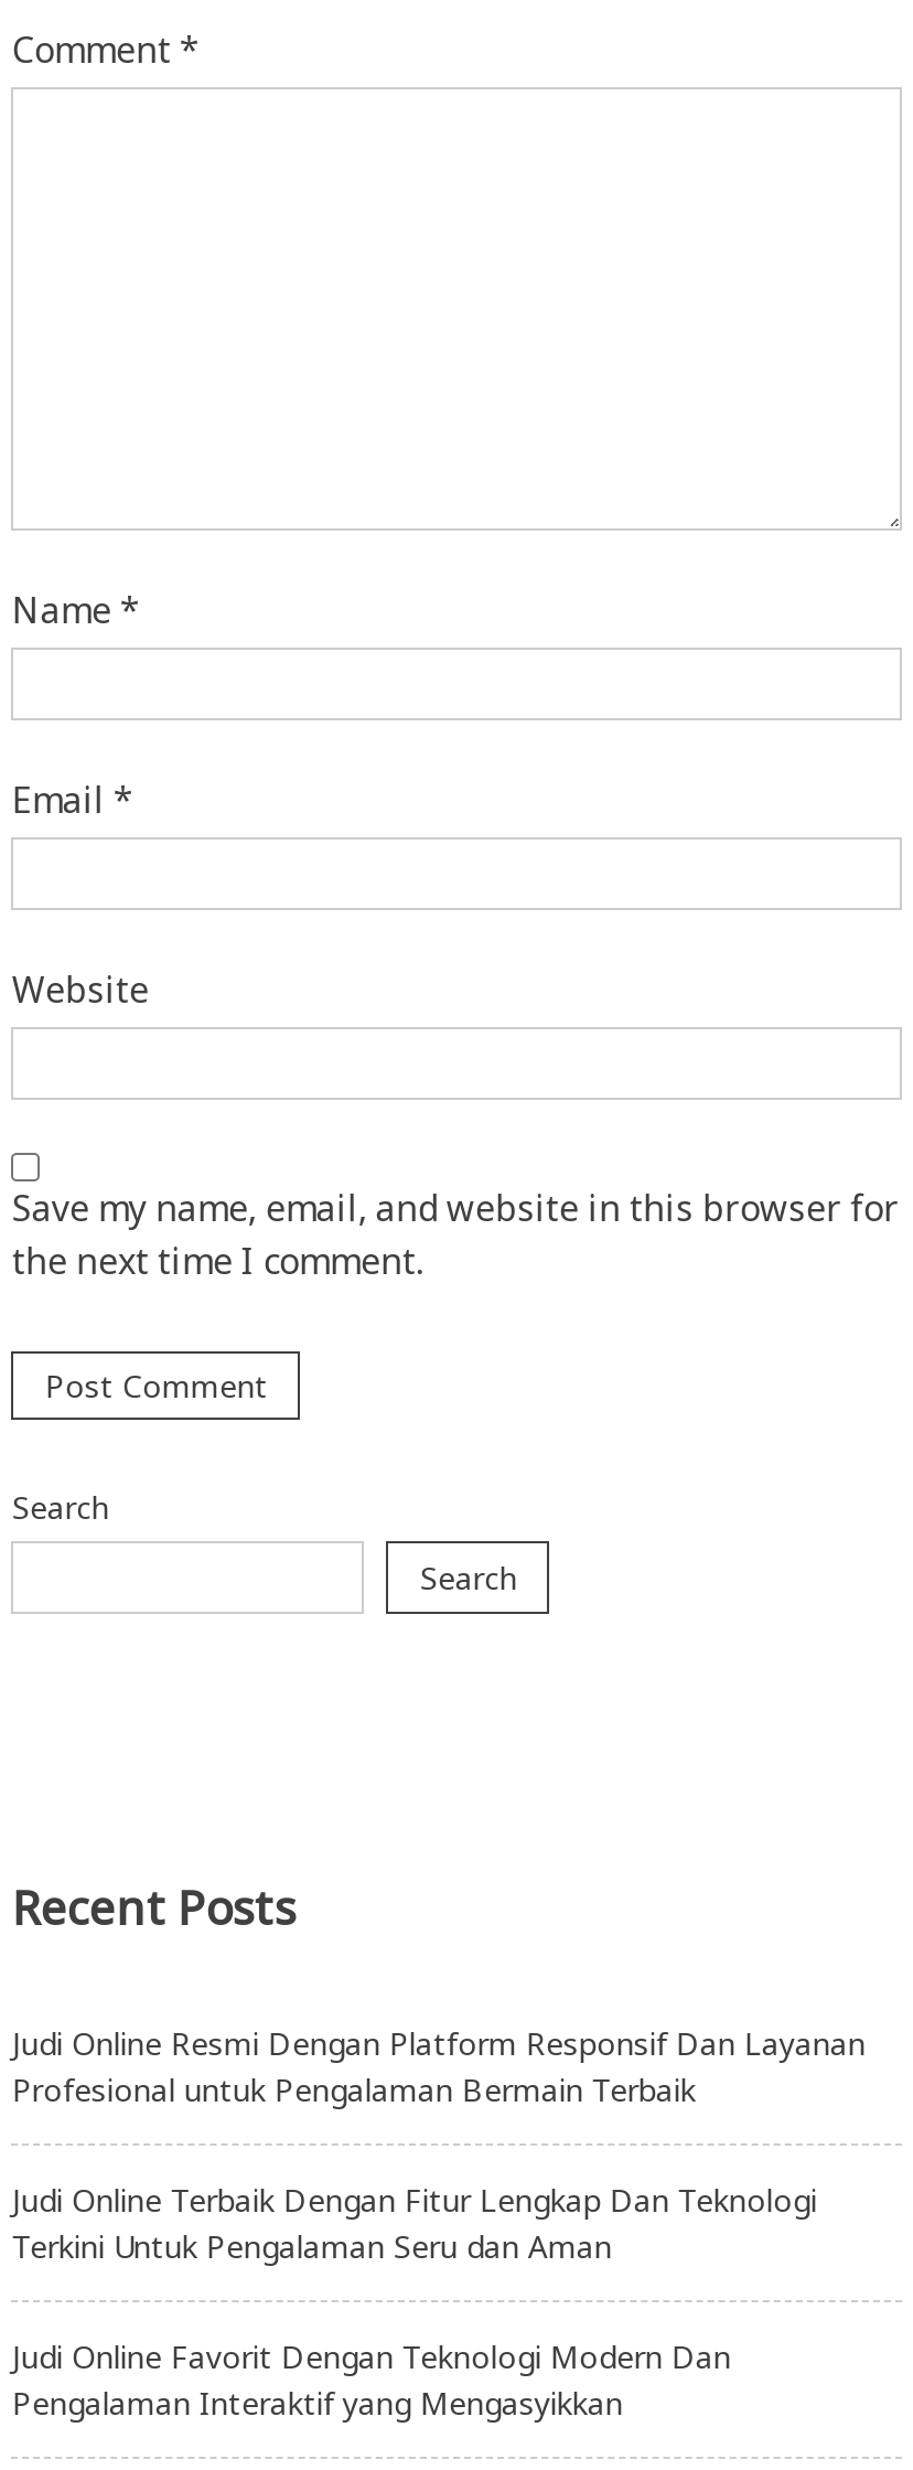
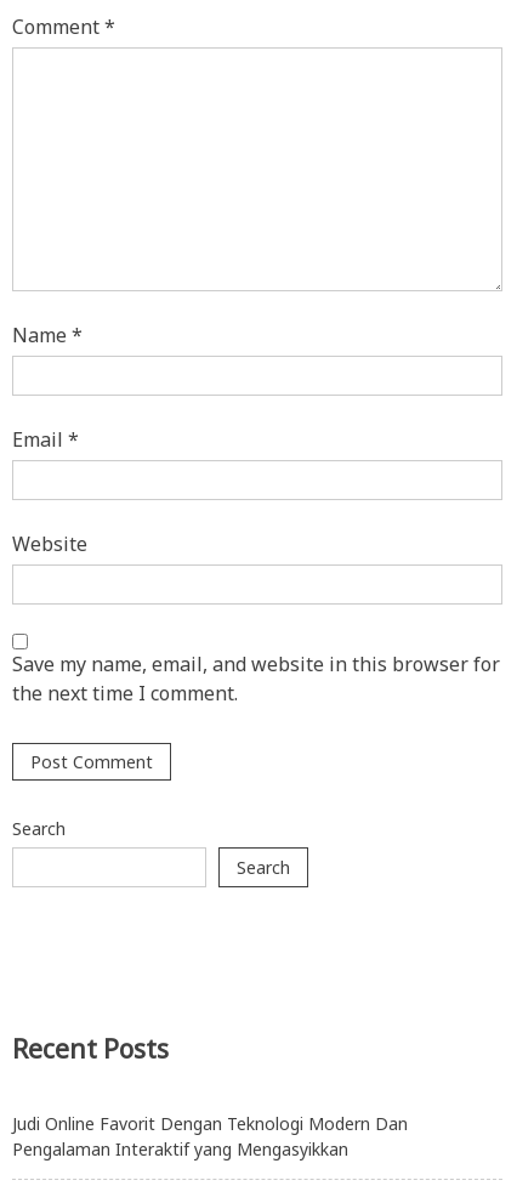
[12,2023,865,2268] Judi Online Resmi Dengan Platform Responsif Dan Layanan | Profesional untuk Pengalaman Bermain Terbaik | Judi Online Terbaik Dengan Fitur Lengkap Dan Teknologi | Terkini Untuk Pengalaman Seru dan Aman -> none

